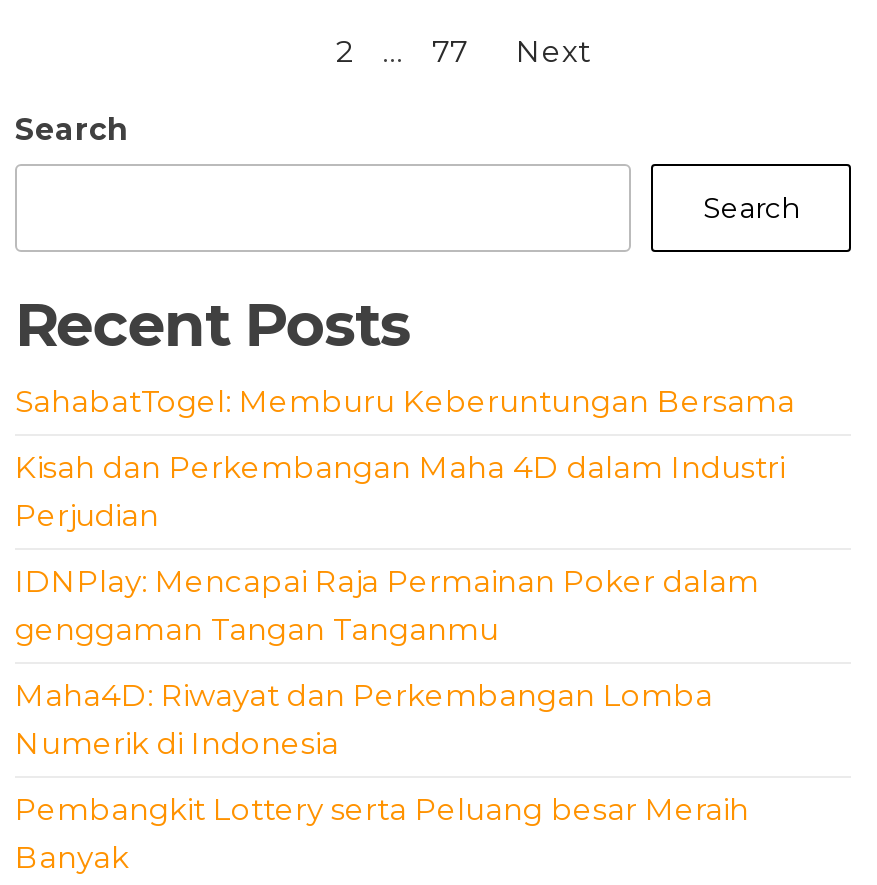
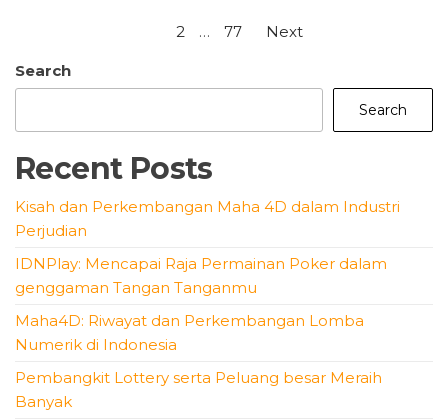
[15,382,795,420] SahabatTogel: Memburu Keberuntungan Bersama -> none

